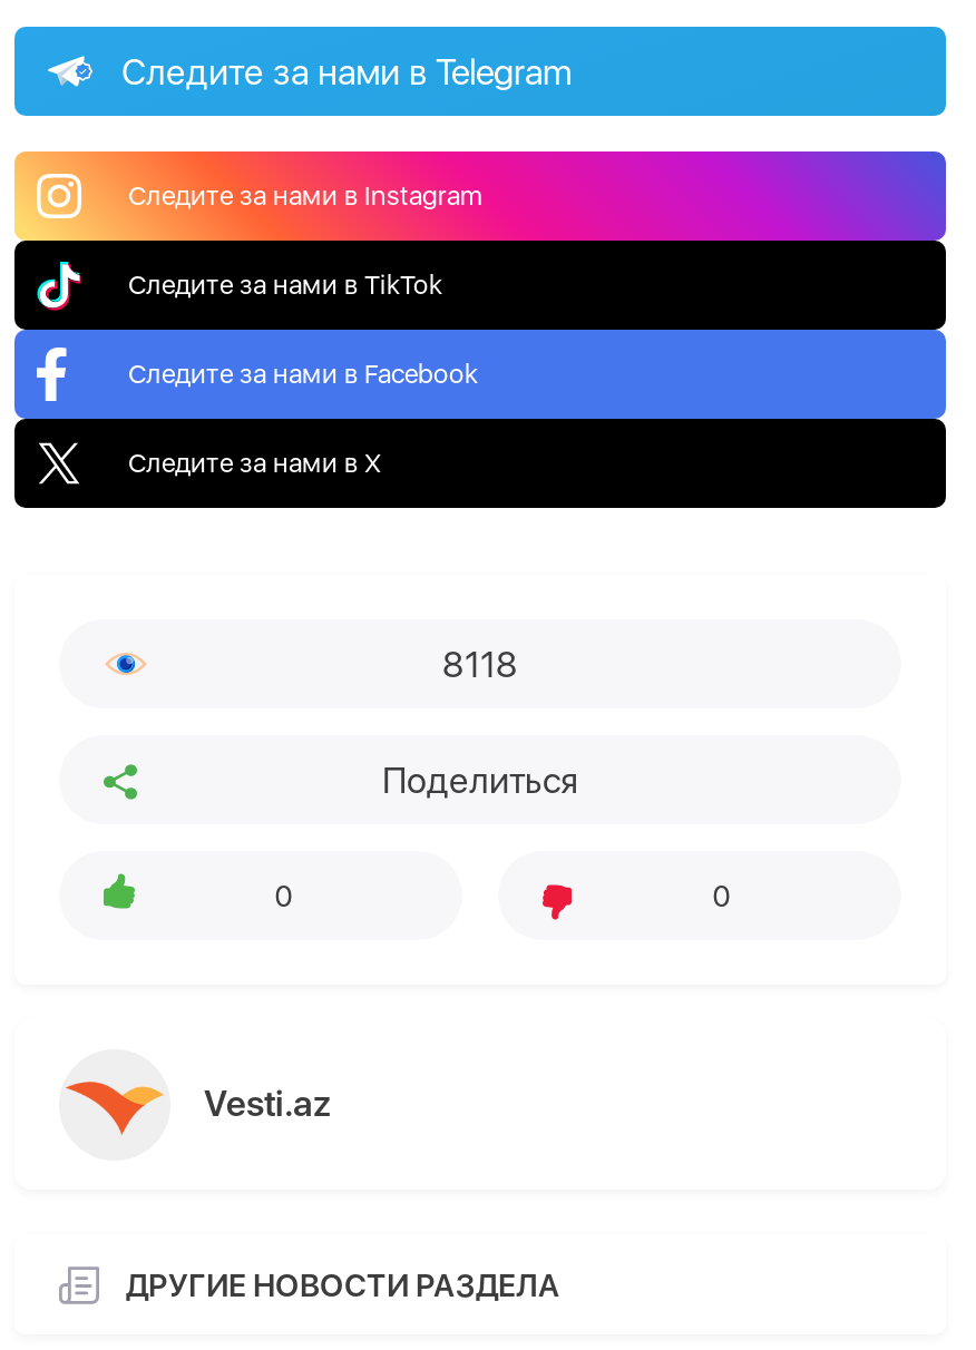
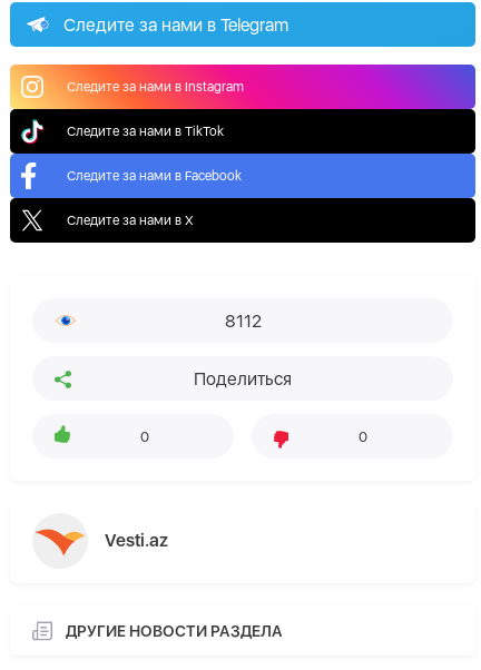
[442,643,518,686] 8118 -> [224,310,261,331] 8112

